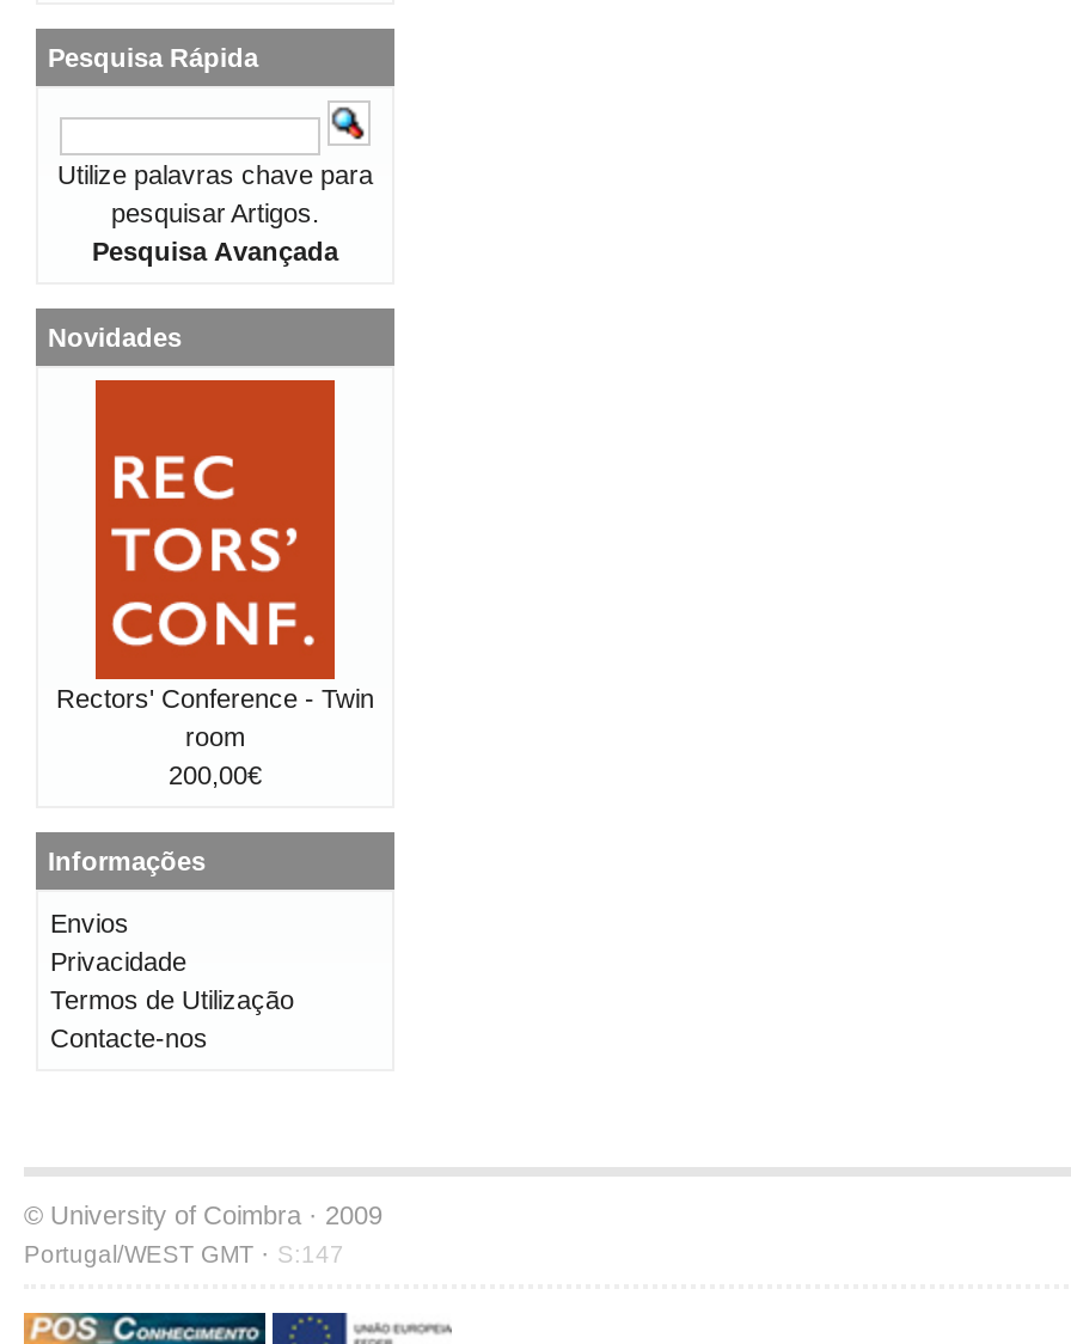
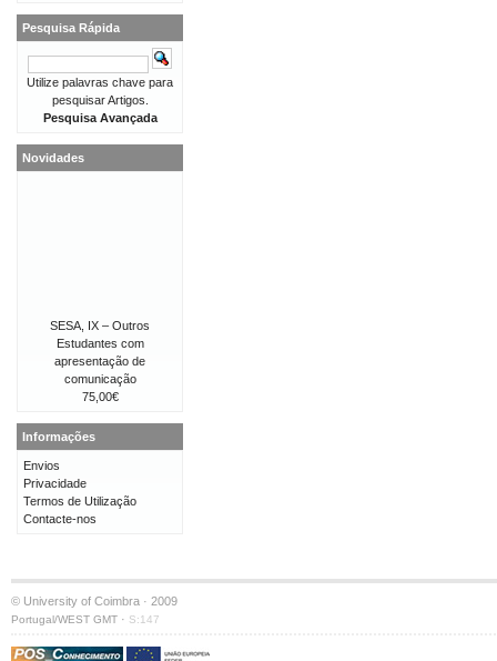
[93,378,337,591] [image] -> none
[56,684,374,789] Rectors' Conference - Twin | room | 200,00€ -> [50,319,150,403] SESA, IX – Outros | Estudantes com | apresentação de | comunicação | 75,00€

